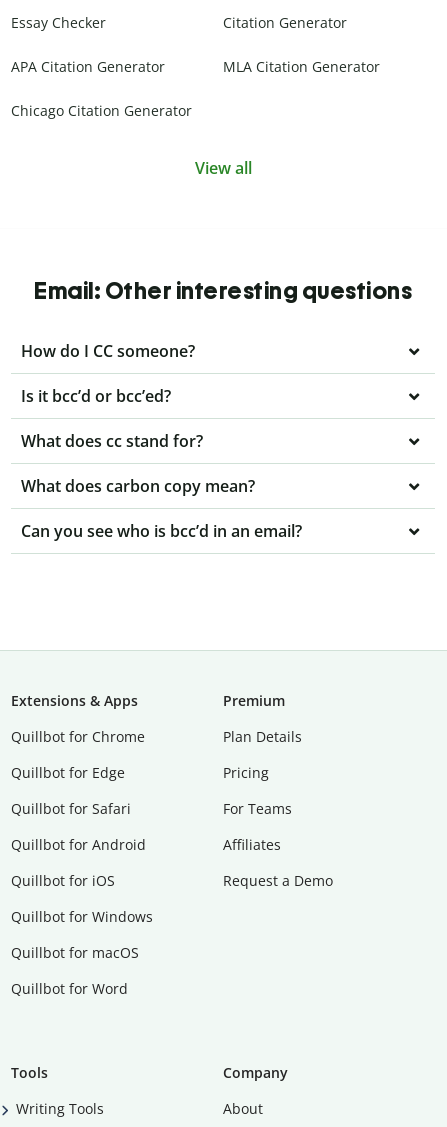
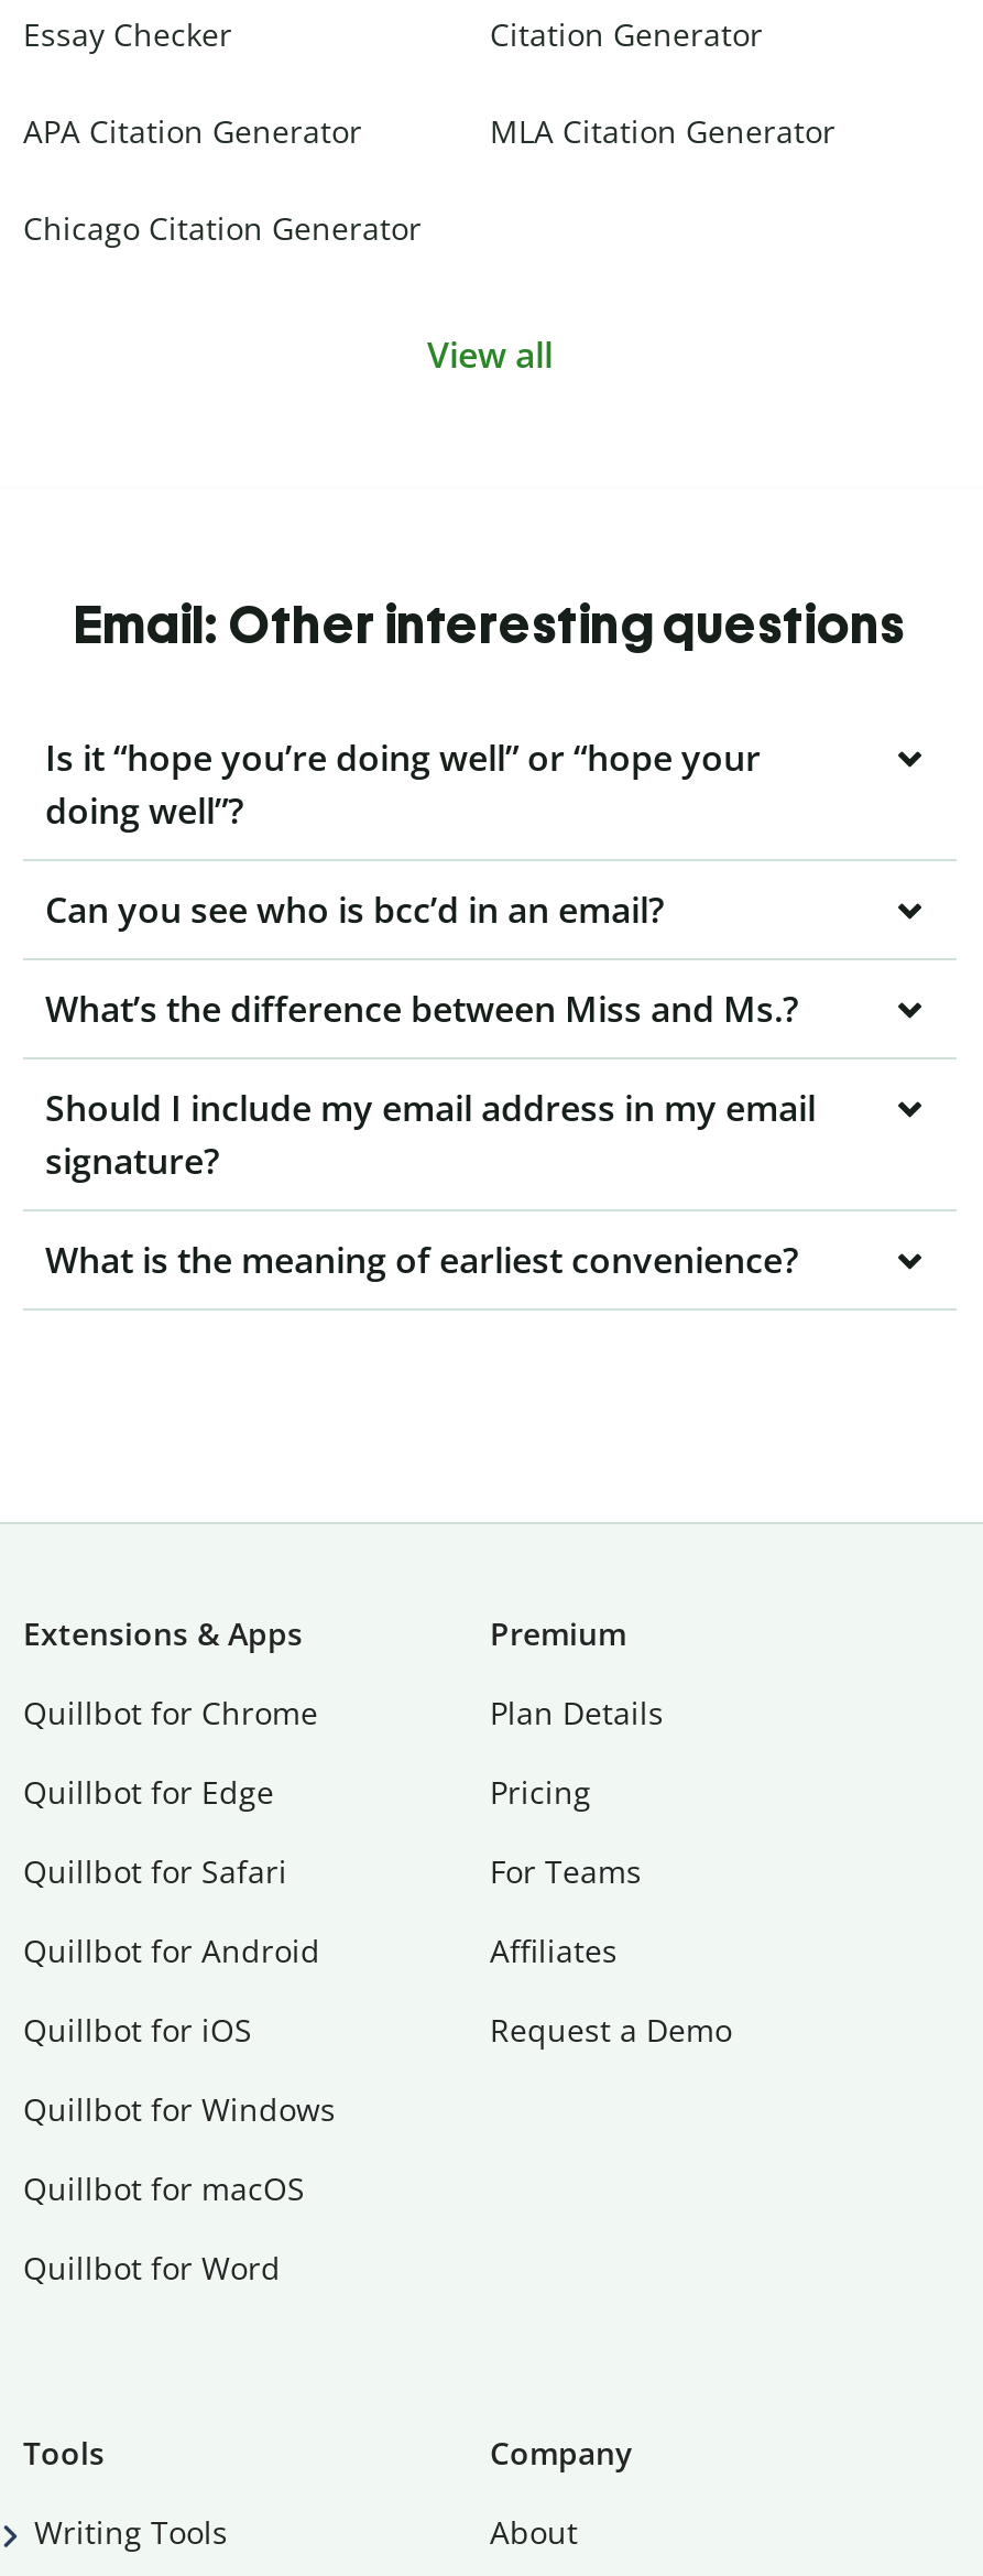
[21,340,255,497] How do I CC someone? | Is it bcc’d or bcc’ed? | What does cc stand for? | What does carbon copy mean? -> [45,734,761,835] Is it “hope you’re doing well” or “hope your | doing well”?
moved [21,520,302,542] -> [45,886,664,935]: Can you see who is bcc’d in an email?
none -> [45,985,816,1285] What’s the difference between Miss and Ms.? | Should I include my email address in my email | signature? | What is the meaning of earliest convenience?

